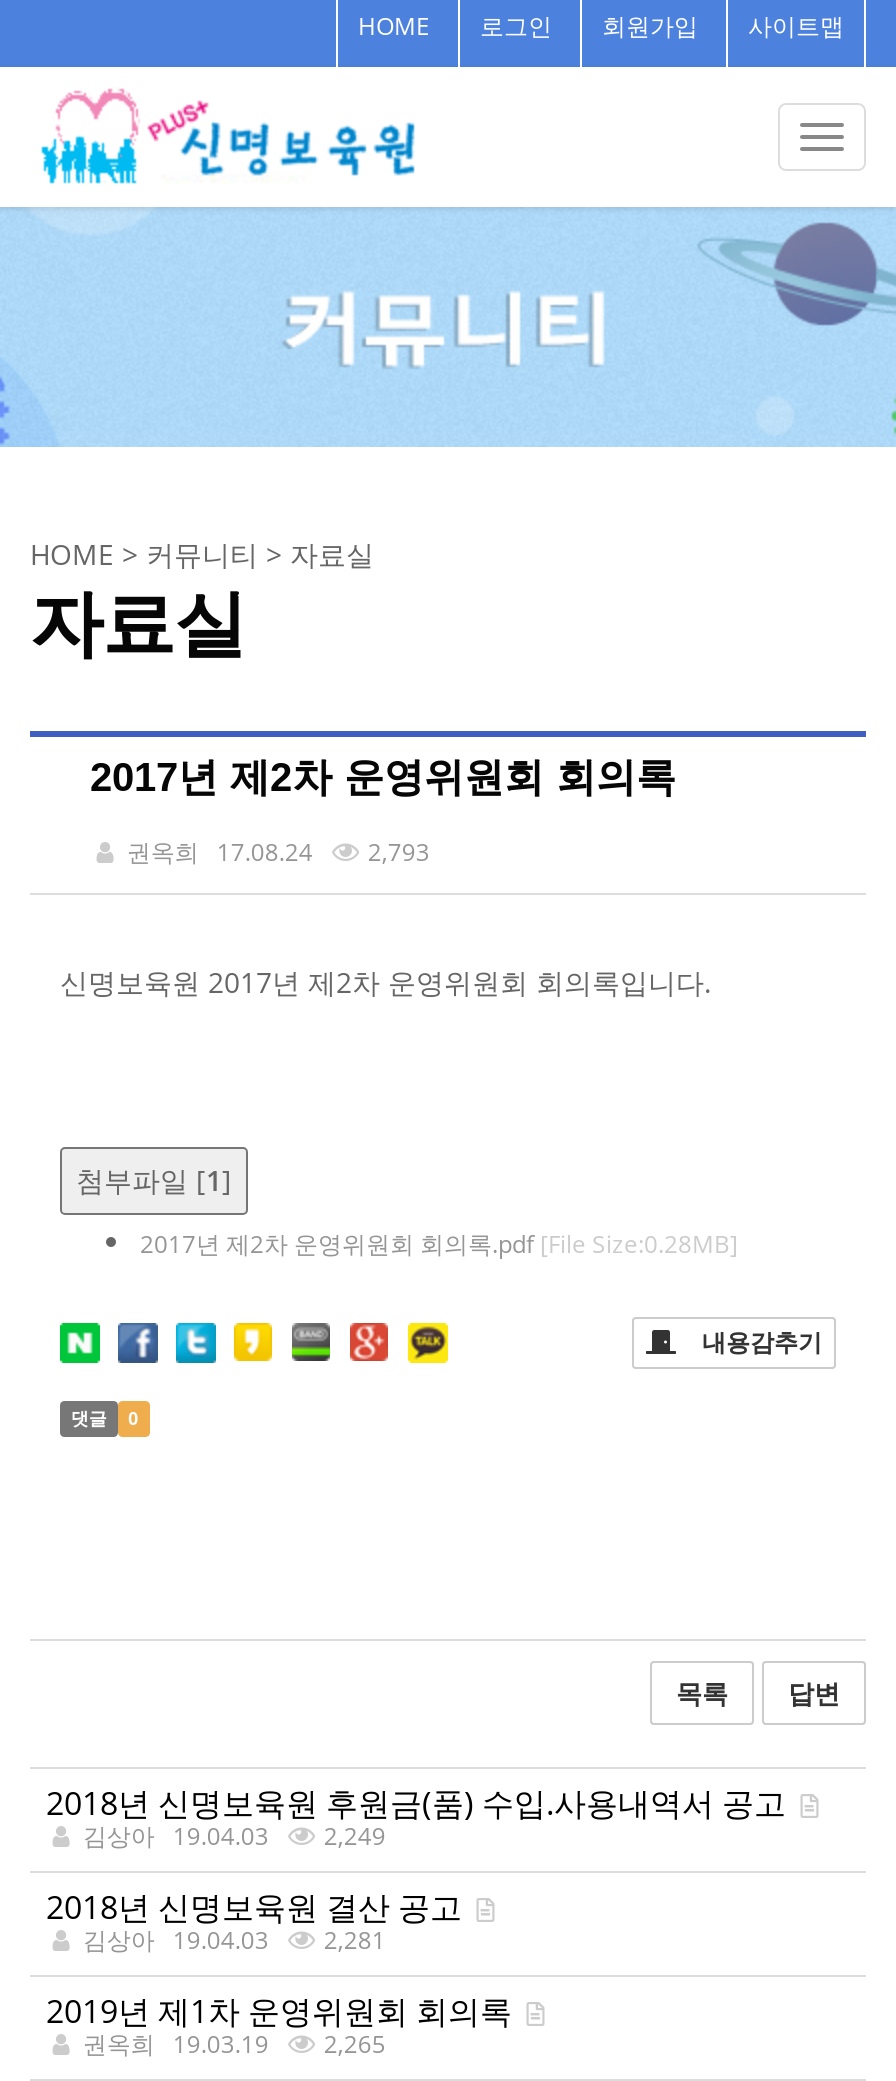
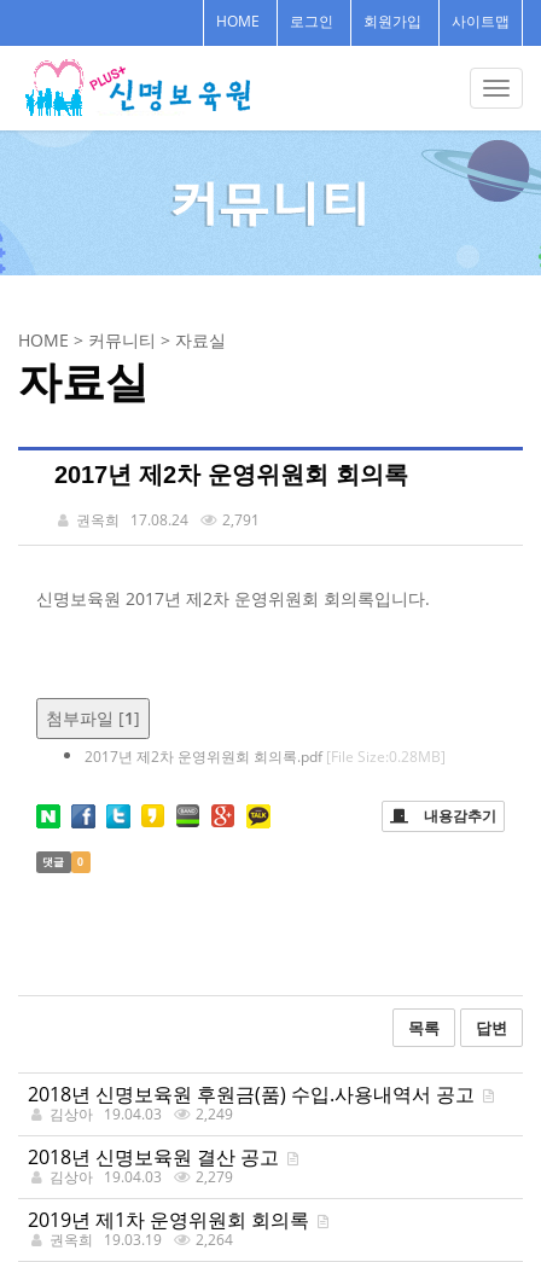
[121,835,430,869] 권옥희 17.08.24 2,793 -> [73,510,259,530] 권옥희 17.08.24 2,791
[83,1923,386,1957] 김상아 19.04.03 2,281 -> [50,1167,233,1187] 김상아 19.04.03 2,279
[83,2027,386,2061] 권옥희 19.03.19 2,265 -> [50,1229,233,1250] 권옥희 19.03.19 2,264

